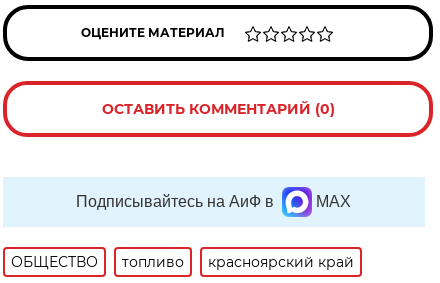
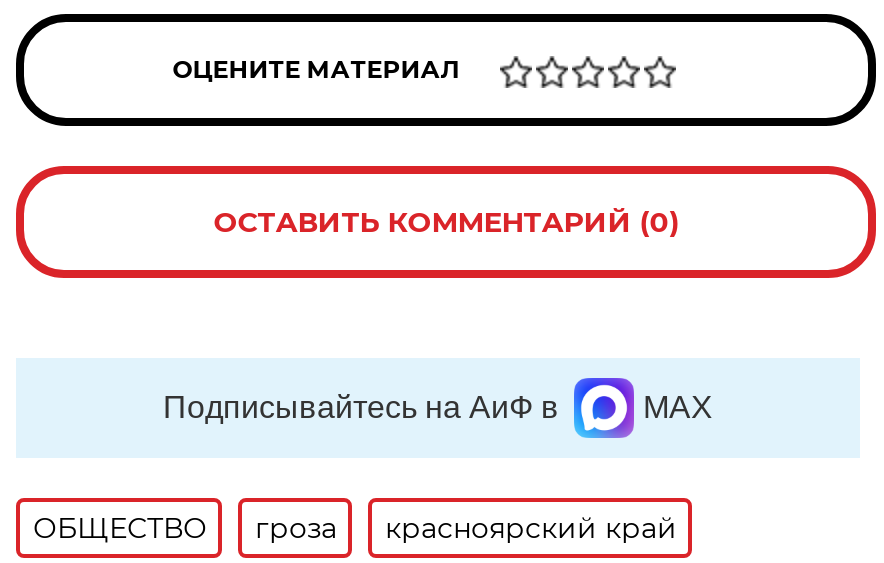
[122,253,184,271] топливо -> [255,510,337,546] гроза

